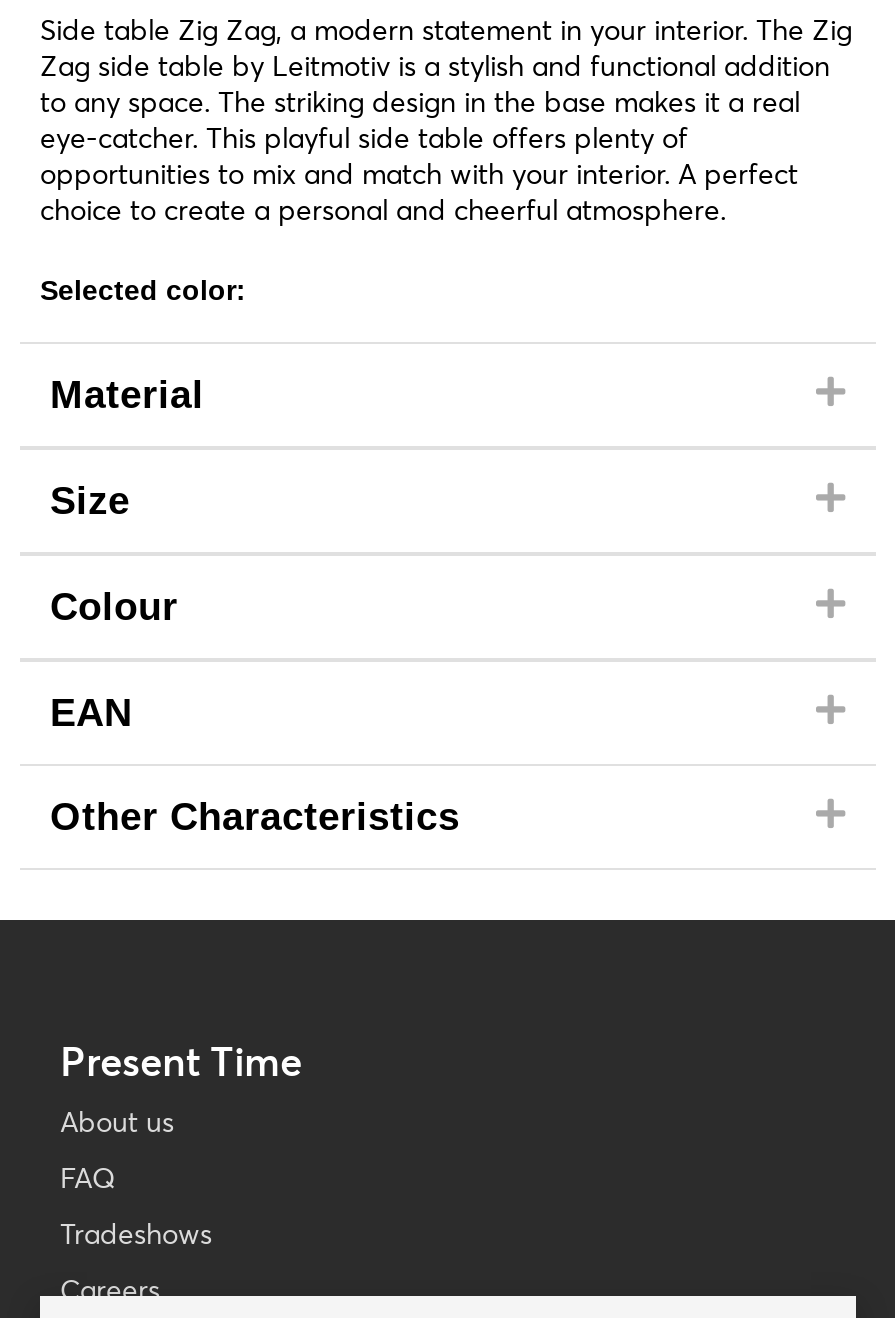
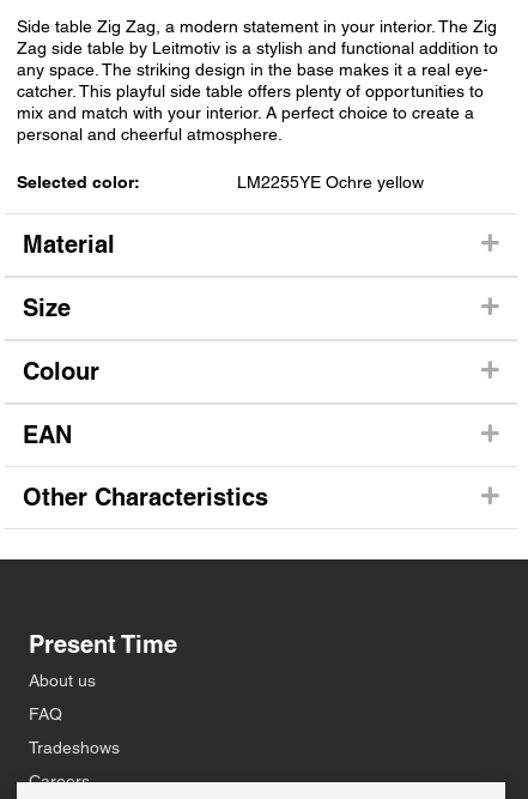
none -> [237,172,423,192] LM2255YE Ochre yellow

